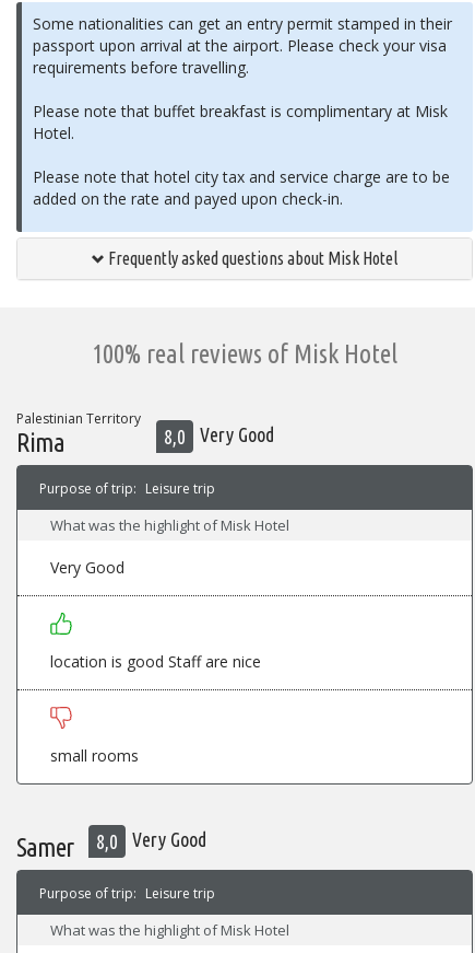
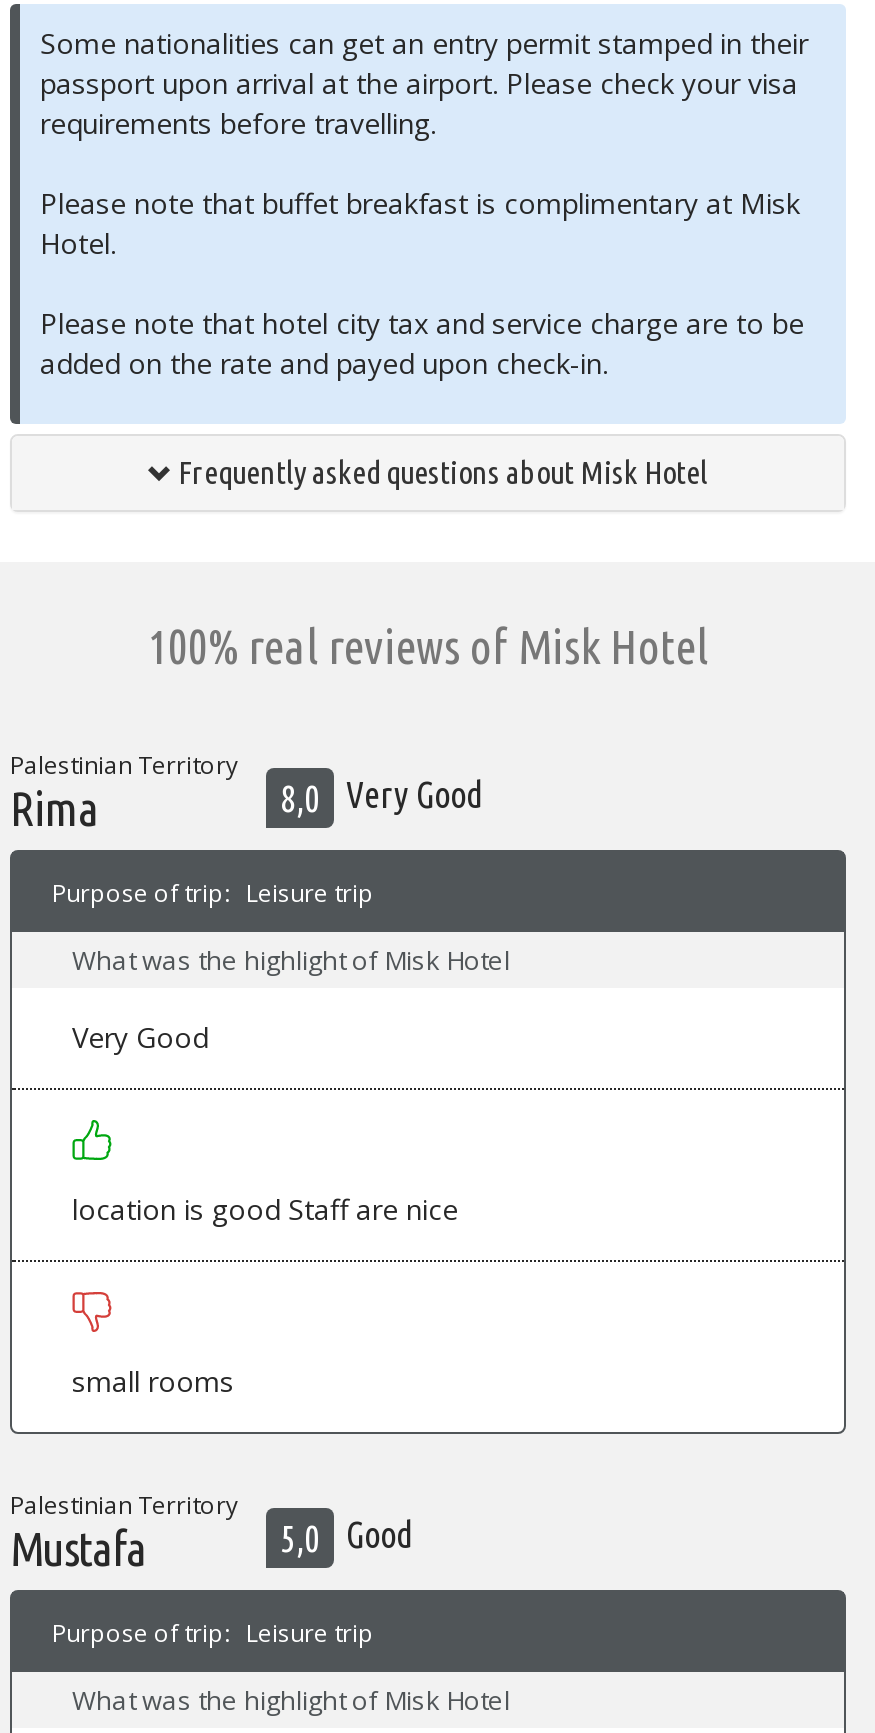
[16,828,206,862] Samer | 8,0 | Very Good -> [10,1488,412,1576] Palestinian Territory | Mustafa | 5,0 | Good

